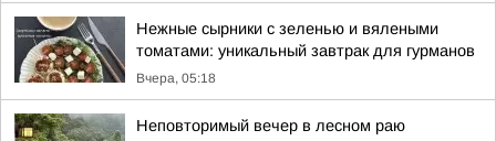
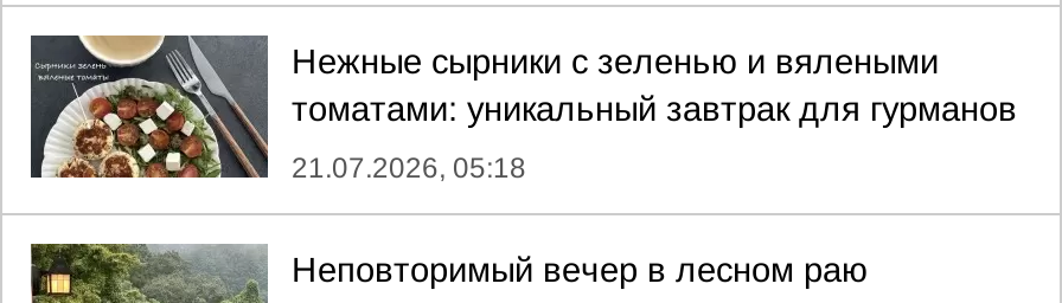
[136,70,216,86] Вчера, 05:18 -> [292,151,526,185] 21.07.2026, 05:18

